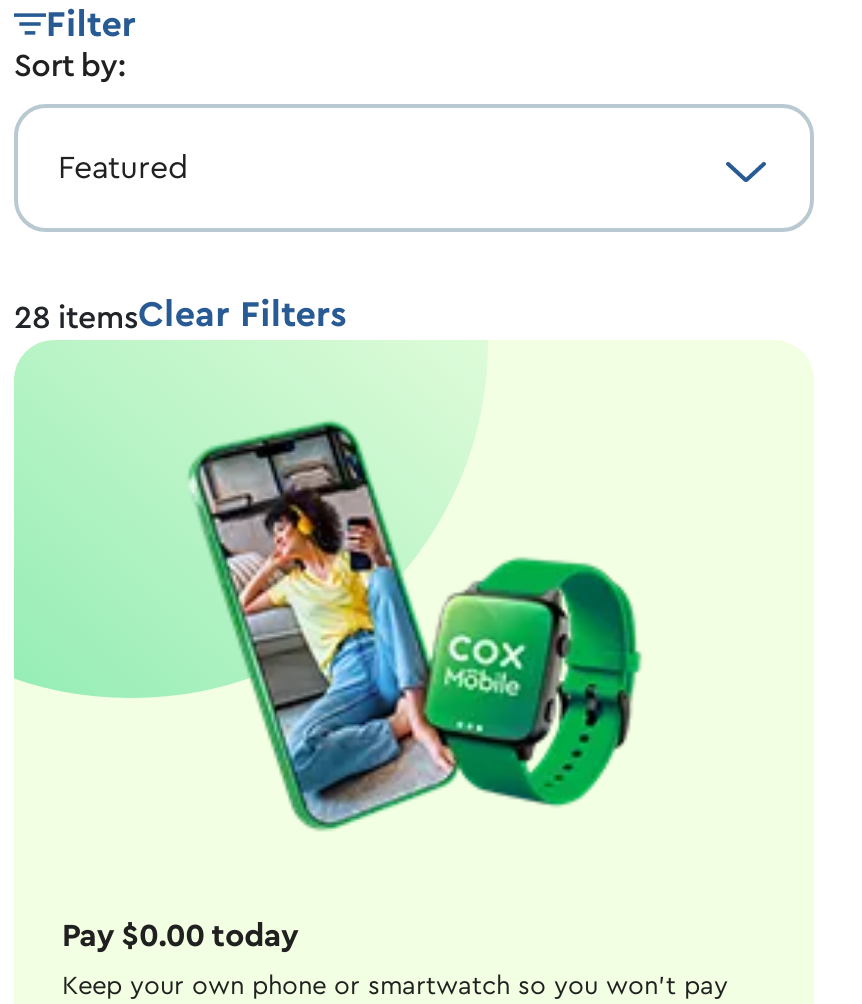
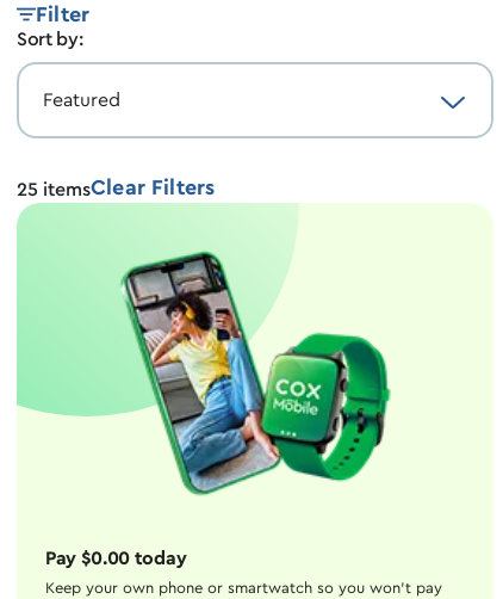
[14,296,347,334] 28 itemsClear Filters -> [17,177,215,199] 25 itemsClear Filters

